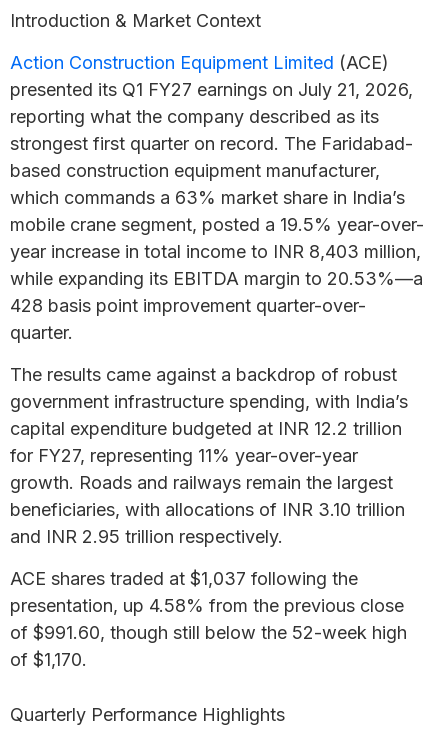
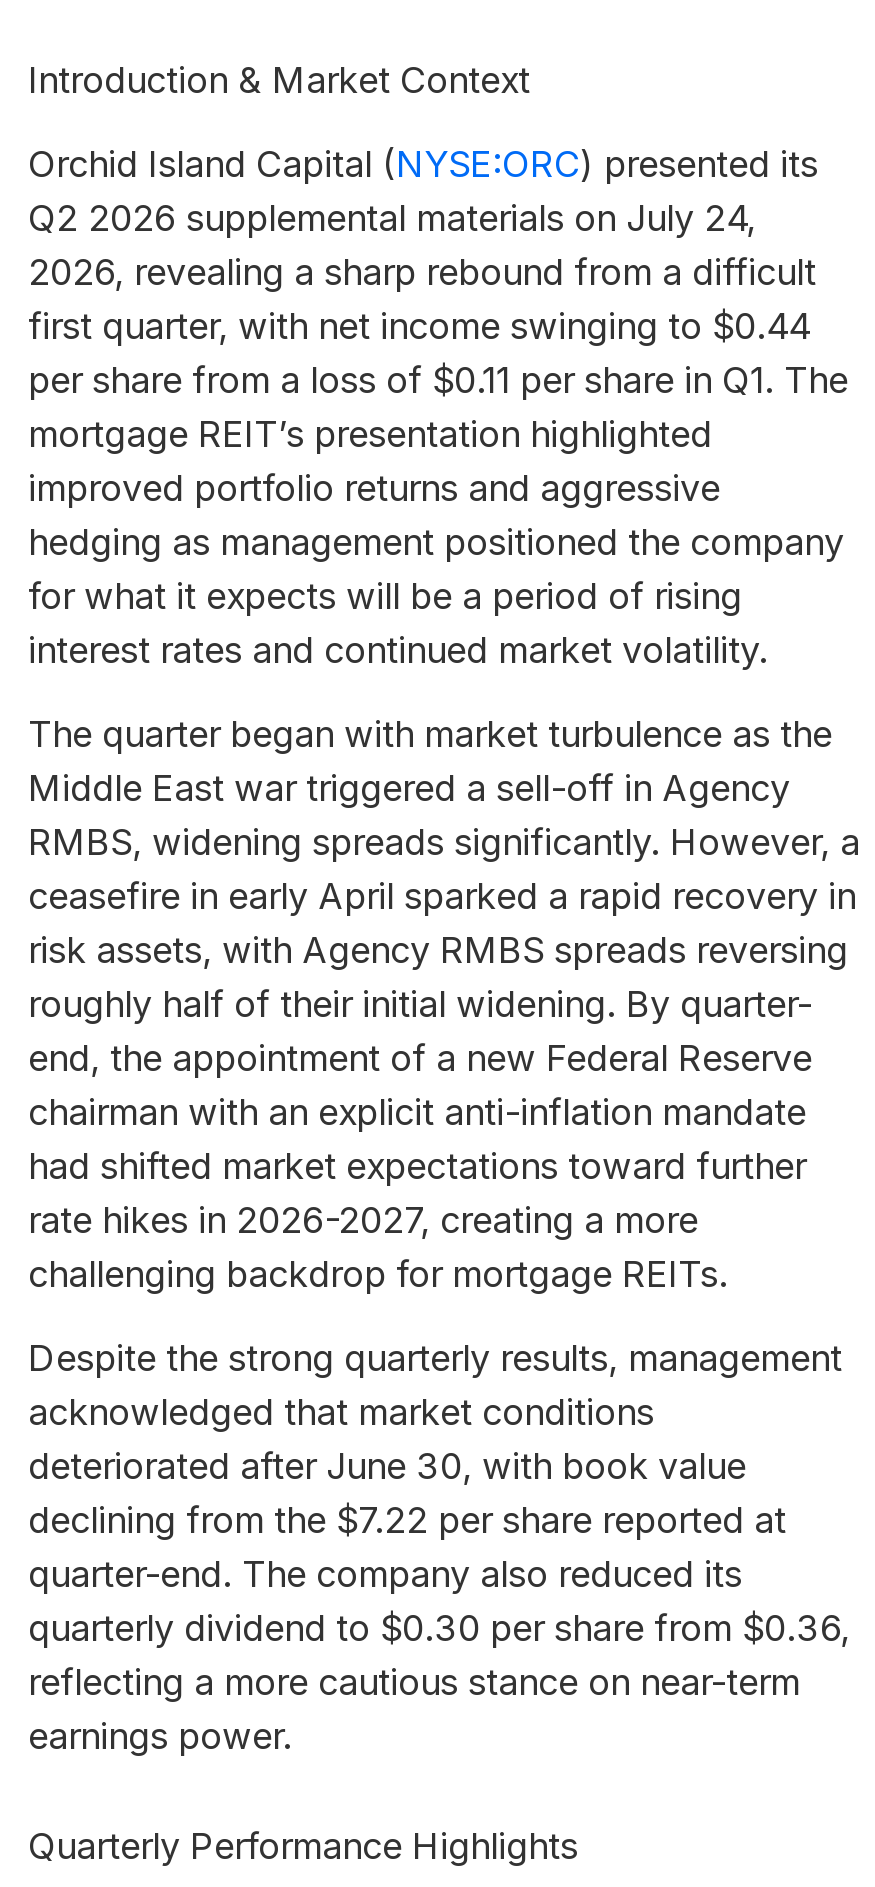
[10,52,424,343] Action Construction Equipment Limited (ACE) | presented its Q1 FY27 earnings on July 21, 2026, | reporting what the company described as its | strongest first quarter on record. The Faridabad- | based construction equipment manufacturer, | which commands a 63% market share in India’s | mobile crane segment, posted a 19.5% year-over- | year increase in total income to INR 8,403 million, | while expanding its EBITDA margin to 20.53%—a | 428 basis point improvement quarter-over- | quarter. -> [28,143,848,671] Orchid Island Capital (NYSE:ORC) presented its | Q2 2026 supplemental materials on July 24, | 2026, revealing a sharp rebound from a difficult | first quarter, with net income swinging to $0.44 | per share from a loss of $0.11 per share in Q1. The | mortgage REIT’s presentation highlighted | improved portfolio returns and aggressive | hedging as management positioned the company | for what it expects will be a period of rising | interest rates and continued market volatility.
[10,364,408,547] The results came against a backdrop of robust | government infrastructure spending, with India’s | capital expenditure budgeted at INR 12.2 trillion | for FY27, representing 11% year-over-year | growth. Roads and railways remain the largest | beneficiaries, with allocations of INR 3.10 trillion | and INR 2.95 trillion respectively. -> [28,713,860,1295] The quarter began with market turbulence as the | Middle East war triggered a sell-off in Agency | RMBS, widening spreads significantly. However, a | ceasefire in early April sparked a rapid recovery in | risk assets, with Agency RMBS spreads reversing | roughly half of their initial widening. By quarter- | end, the appointment of a new Federal Reserve | chairman with an explicit anti-inflation mandate | had shifted market expectations toward further | rate hikes in 2026-2027, creating a more | challenging backdrop for mortgage REITs.
[10,568,407,670] ACE shares traded at $1,037 following the | presentation, up 4.58% from the previous close | of $991.60, though still below the 52-week high | of $1,170. -> [28,1337,850,1757] Despite the strong quarterly results, management | acknowledged that market conditions | deteriorated after June 30, with book value | declining from the $7.22 per share reported at | quarter-end. The company also reduced its | quarterly dividend to $0.30 per share from $0.36, | reflecting a more cautious stance on near-term | earnings power.

